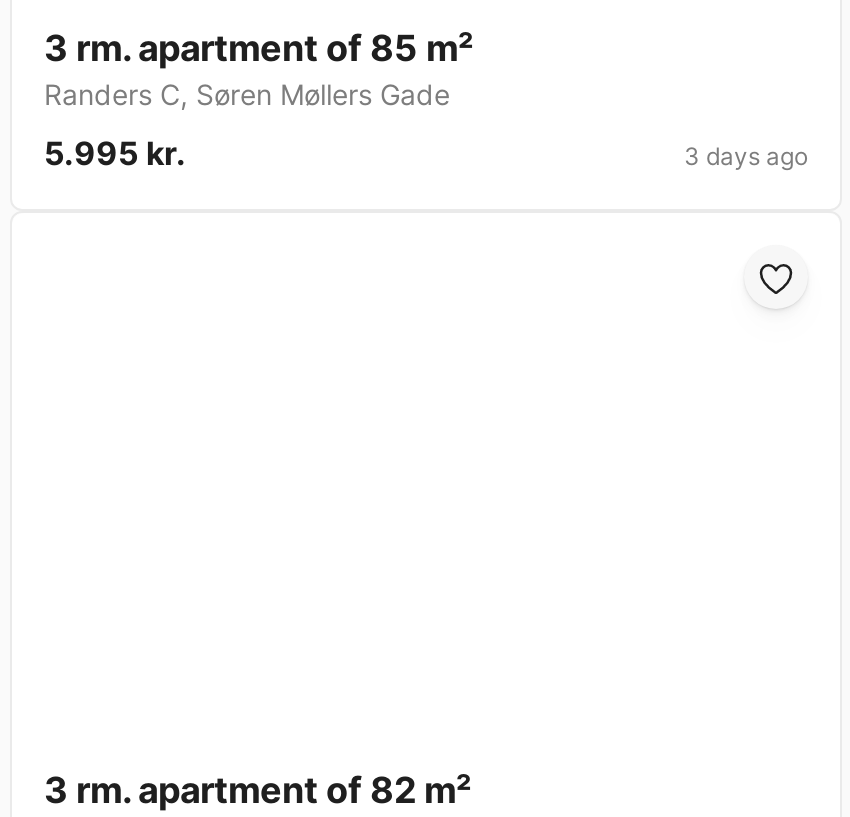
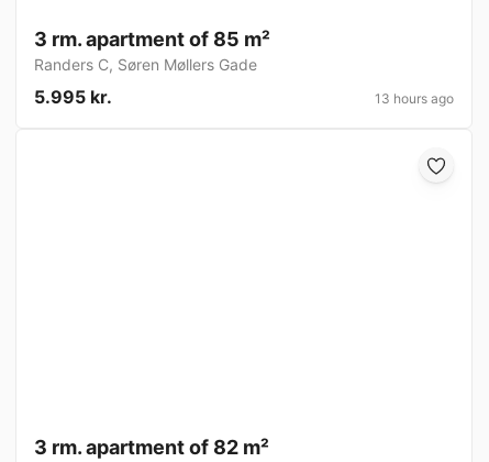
[684,142,808,172] 3 days ago -> [375,91,454,107] 13 hours ago

